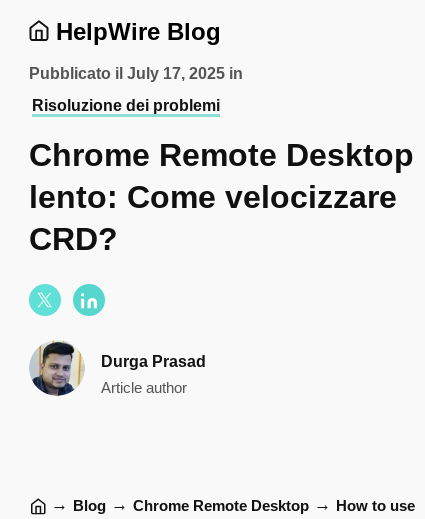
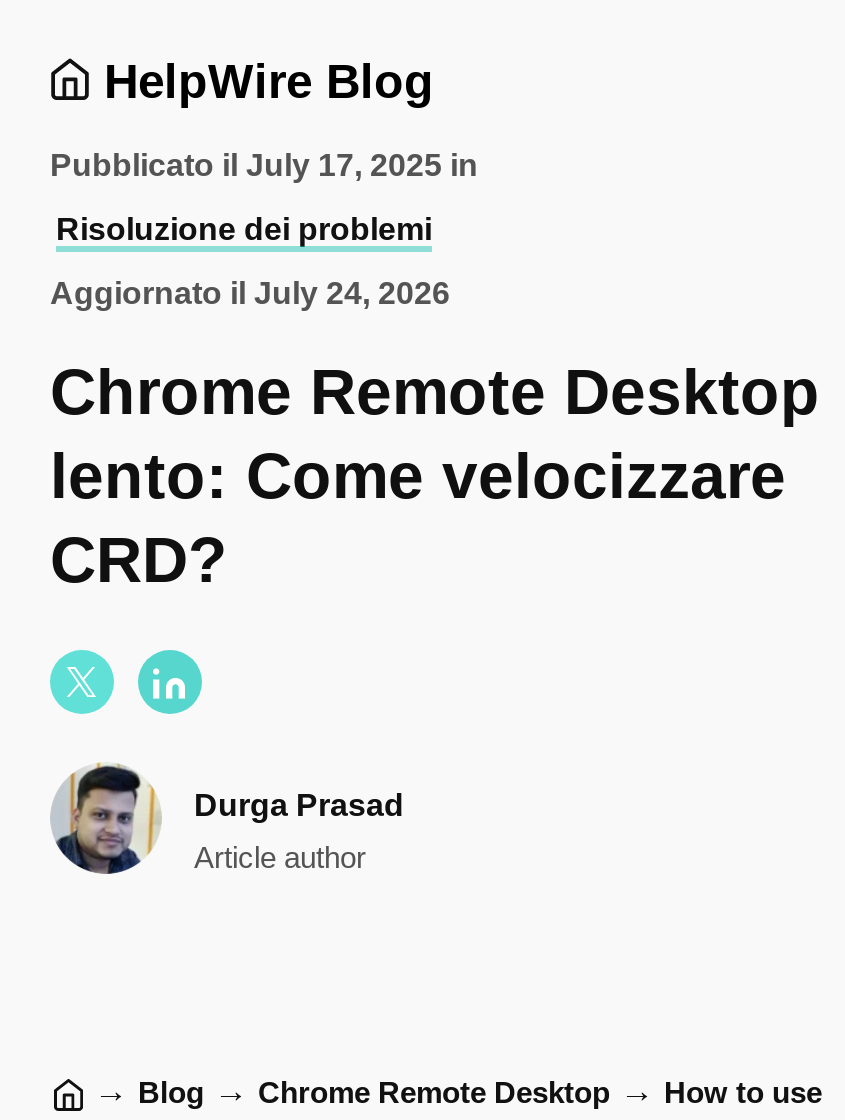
none -> [50,276,450,310] Aggiornato il July 24, 2026

